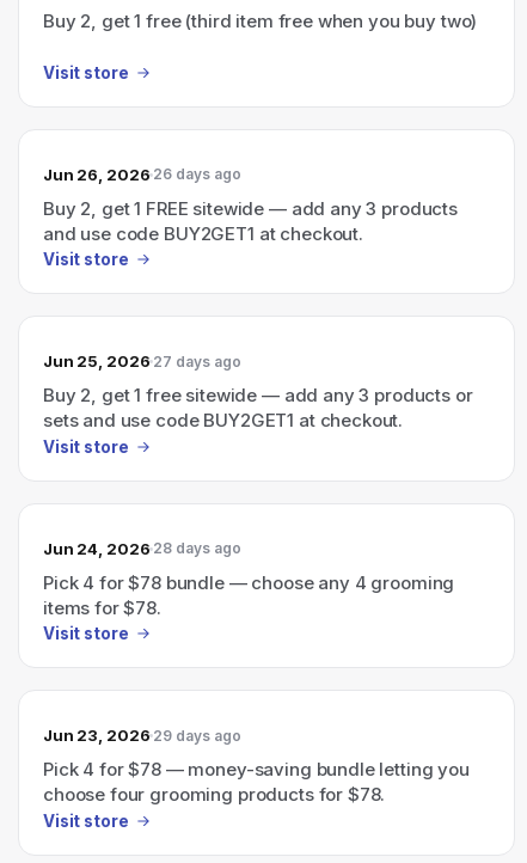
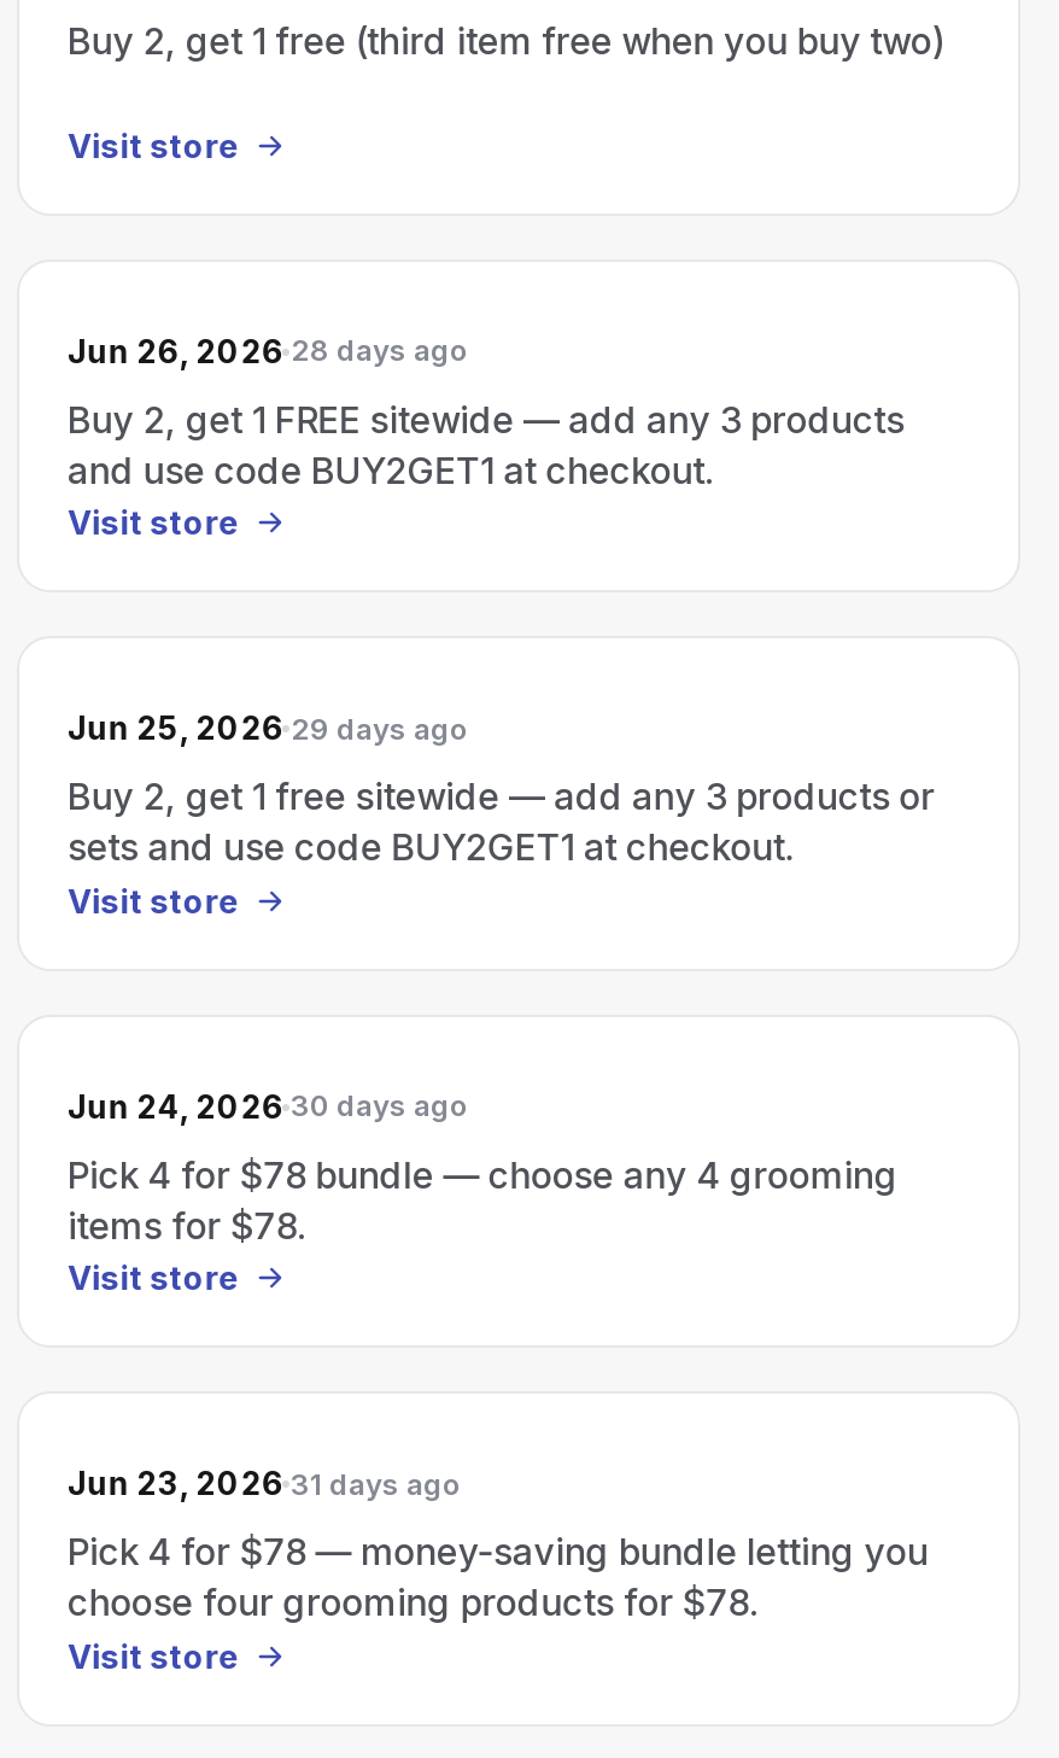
[43,164,242,183] Jun 26, 2026 26 days ago -> [68,331,469,369] Jun 26, 2026 28 days ago
[43,351,242,371] Jun 25, 2026 27 days ago -> [68,708,469,747] Jun 25, 2026 29 days ago
[43,538,242,558] Jun 24, 2026 28 days ago -> [68,1086,469,1125] Jun 24, 2026 30 days ago
[43,726,242,745] Jun 23, 2026 29 days ago -> [68,1464,462,1502] Jun 23, 2026 31 days ago

